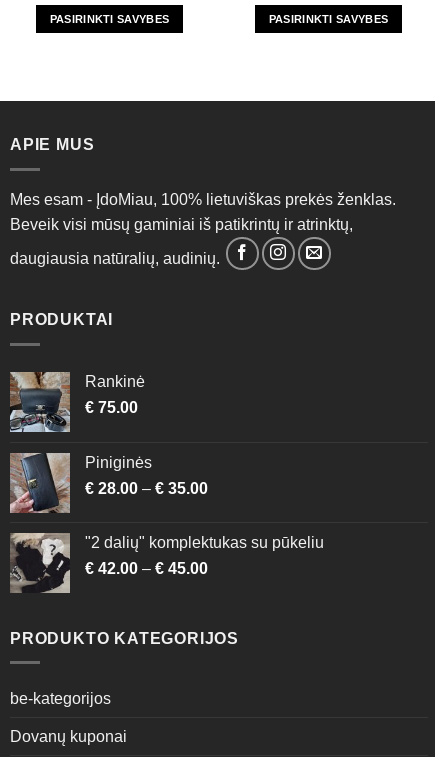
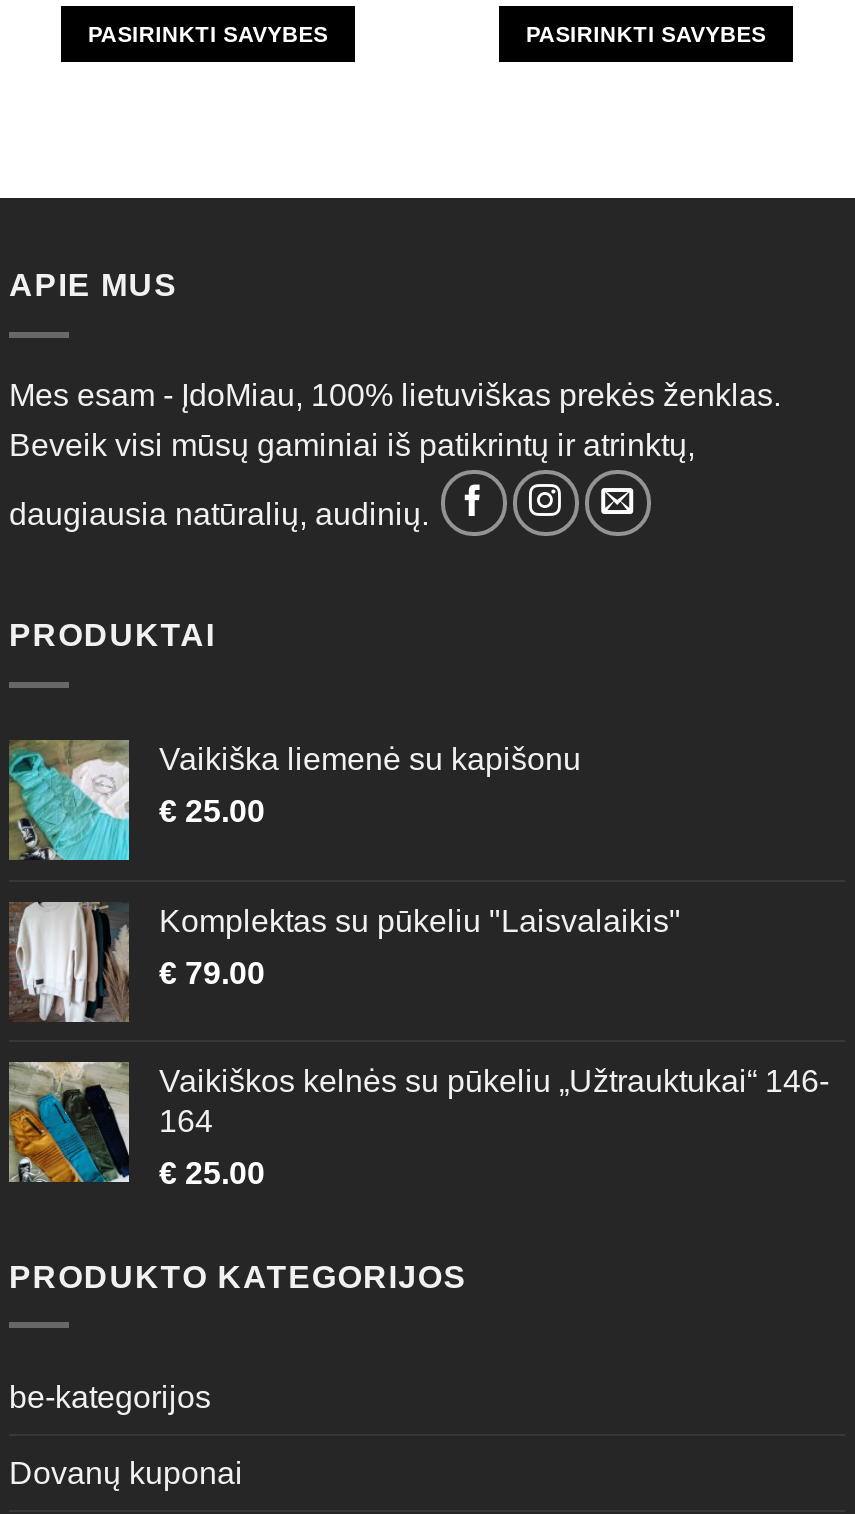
[10,372,145,433] [image] | Rankinė -> [9,740,581,862] [image] | Vaikiška liemenė su kapišonu
[85,399,138,416] €75.00 -> [159,793,265,827] €25.00
[9,452,152,513] [image] | Piniginės -> [9,900,681,1022] [image] | Komplektas su pūkeliu "Laisvalaikis"
[85,480,208,497] €28.00 – €35.00 -> [159,955,265,989] €79.00
[11,533,324,594] [image] | "2 dalių" komplektukas su pūkeliu -> [9,1062,829,1184] [image] | Vaikiškos kelnės su pūkeliu „Užtrauktukai“ 146- | 164
[85,560,208,577] €42.00 – €45.00 -> [159,1155,265,1189] €25.00

